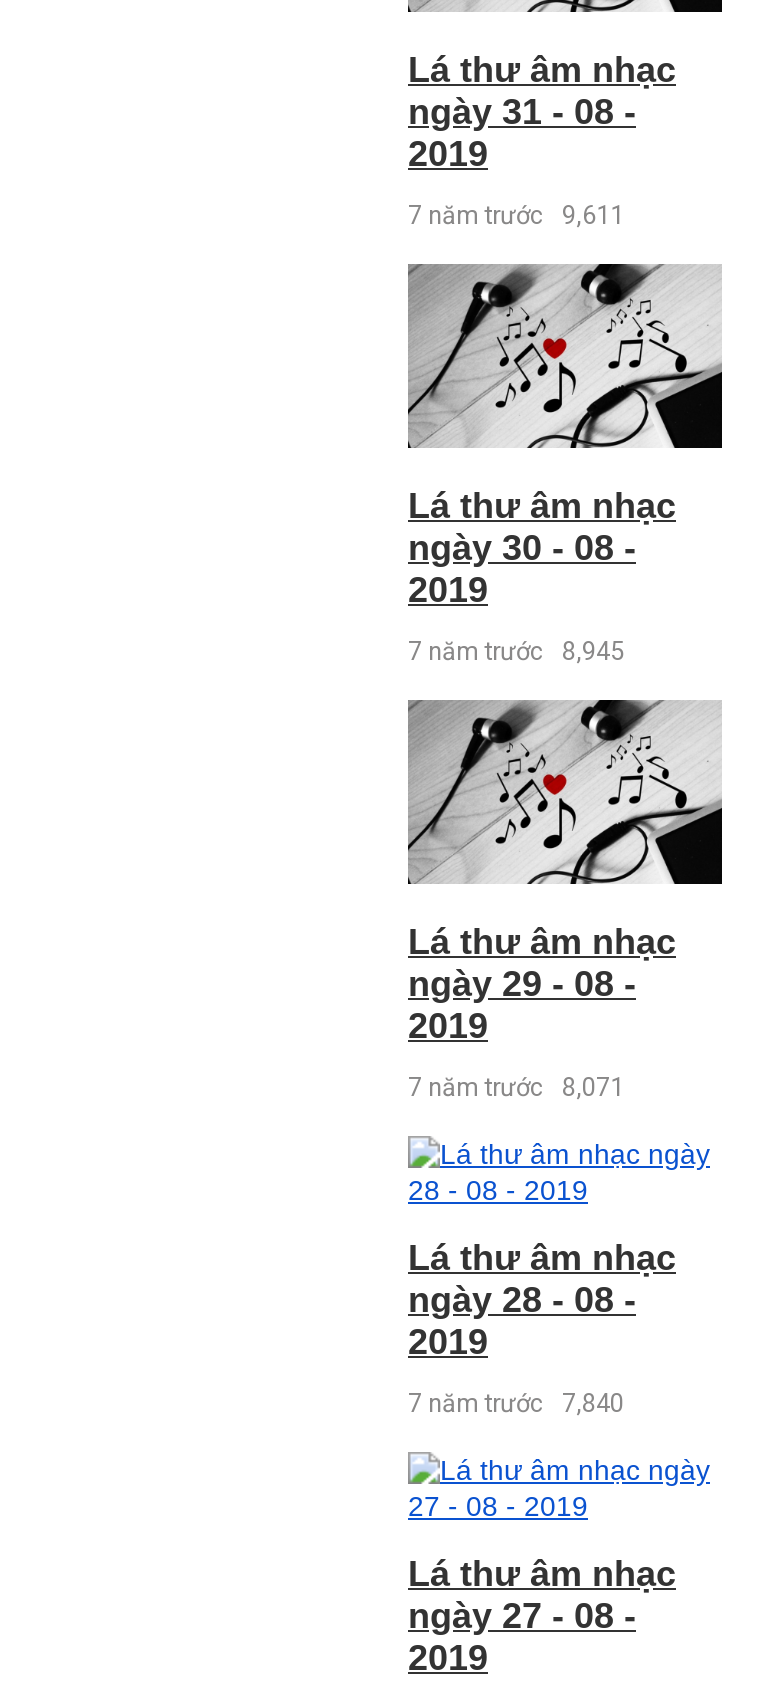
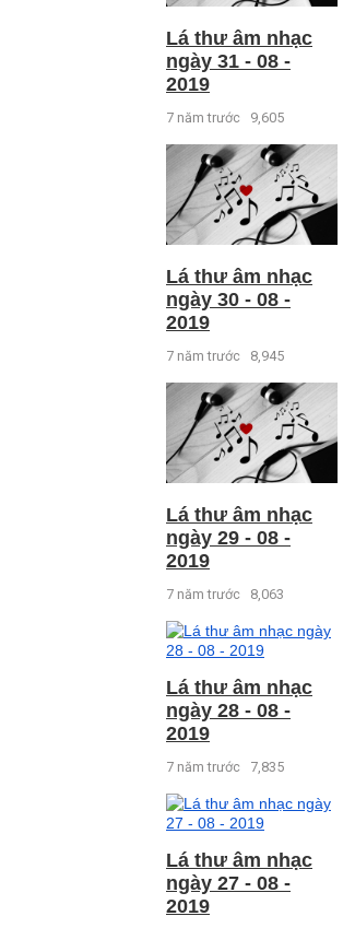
[408,200,624,230] 7 năm trước 9,611 -> [166,109,284,126] 7 năm trước 9,605
[408,1071,624,1101] 7 năm trước 8,071 -> [166,586,284,602] 7 năm trước 8,063
[408,1387,624,1417] 7 năm trước 7,840 -> [166,758,284,775] 7 năm trước 7,835

